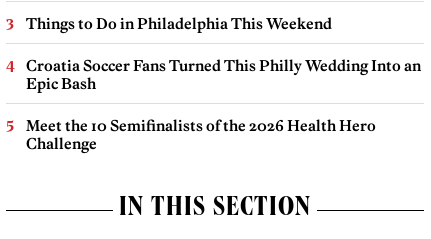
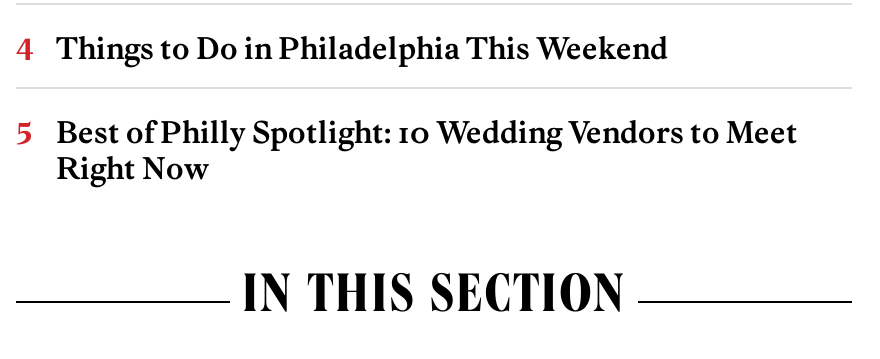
[26,56,421,153] Croatia Soccer Fans Turned This Philly Wedding Into an | Epic Bash | Meet the 10 Semifinalists of the 2026 Health Hero | Challenge -> [56,113,798,187] Best of Philly Spotlight: 10 Wedding Vendors to Meet | Right Now

